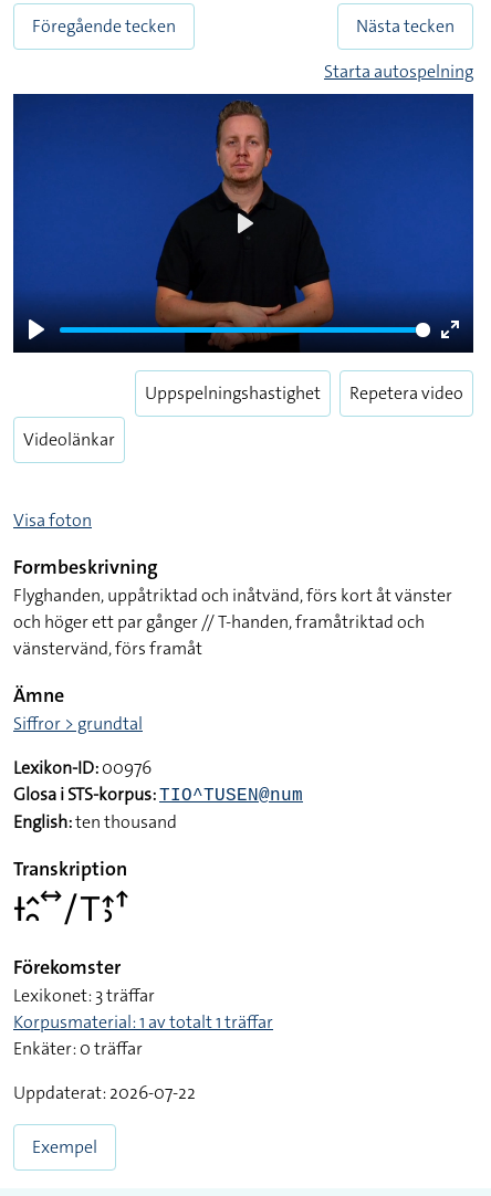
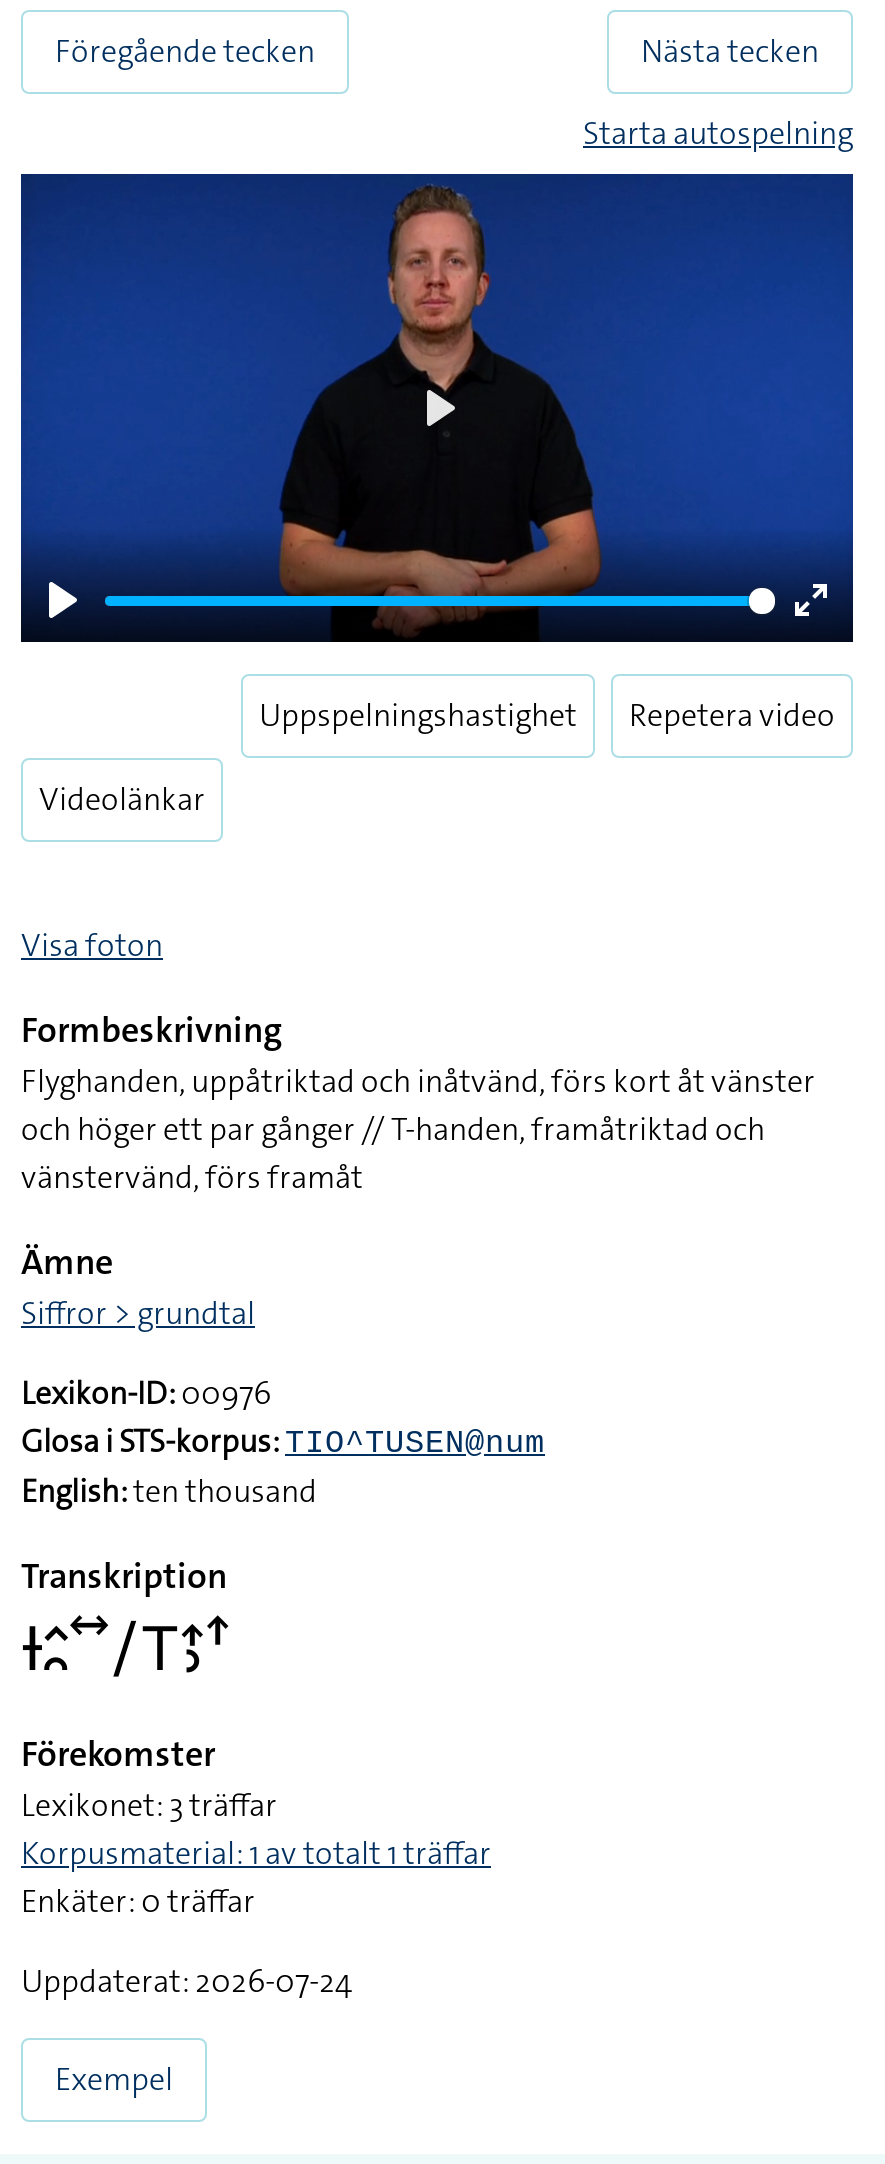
[13,1081,196,1104] Uppdaterat: 2026-07-22 -> [21,1960,353,2002] Uppdaterat: 2026-07-24

